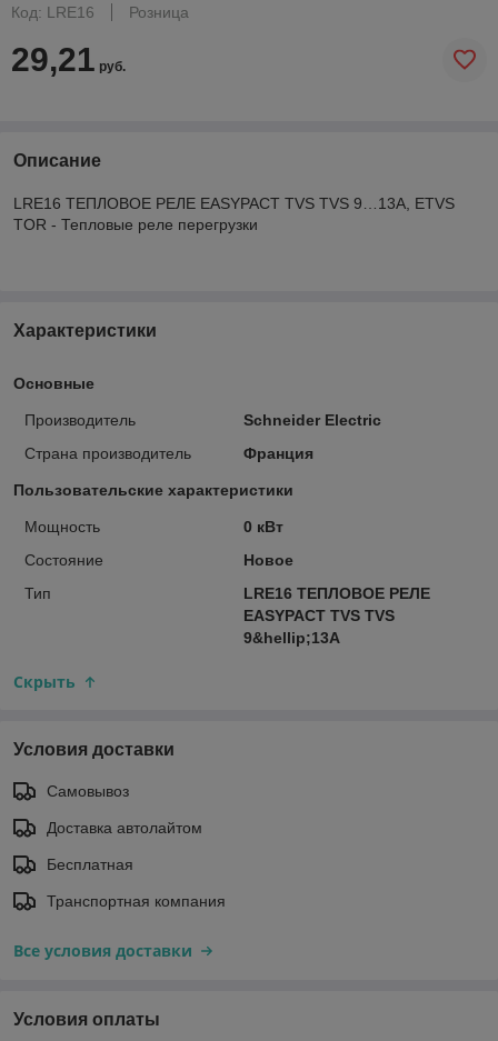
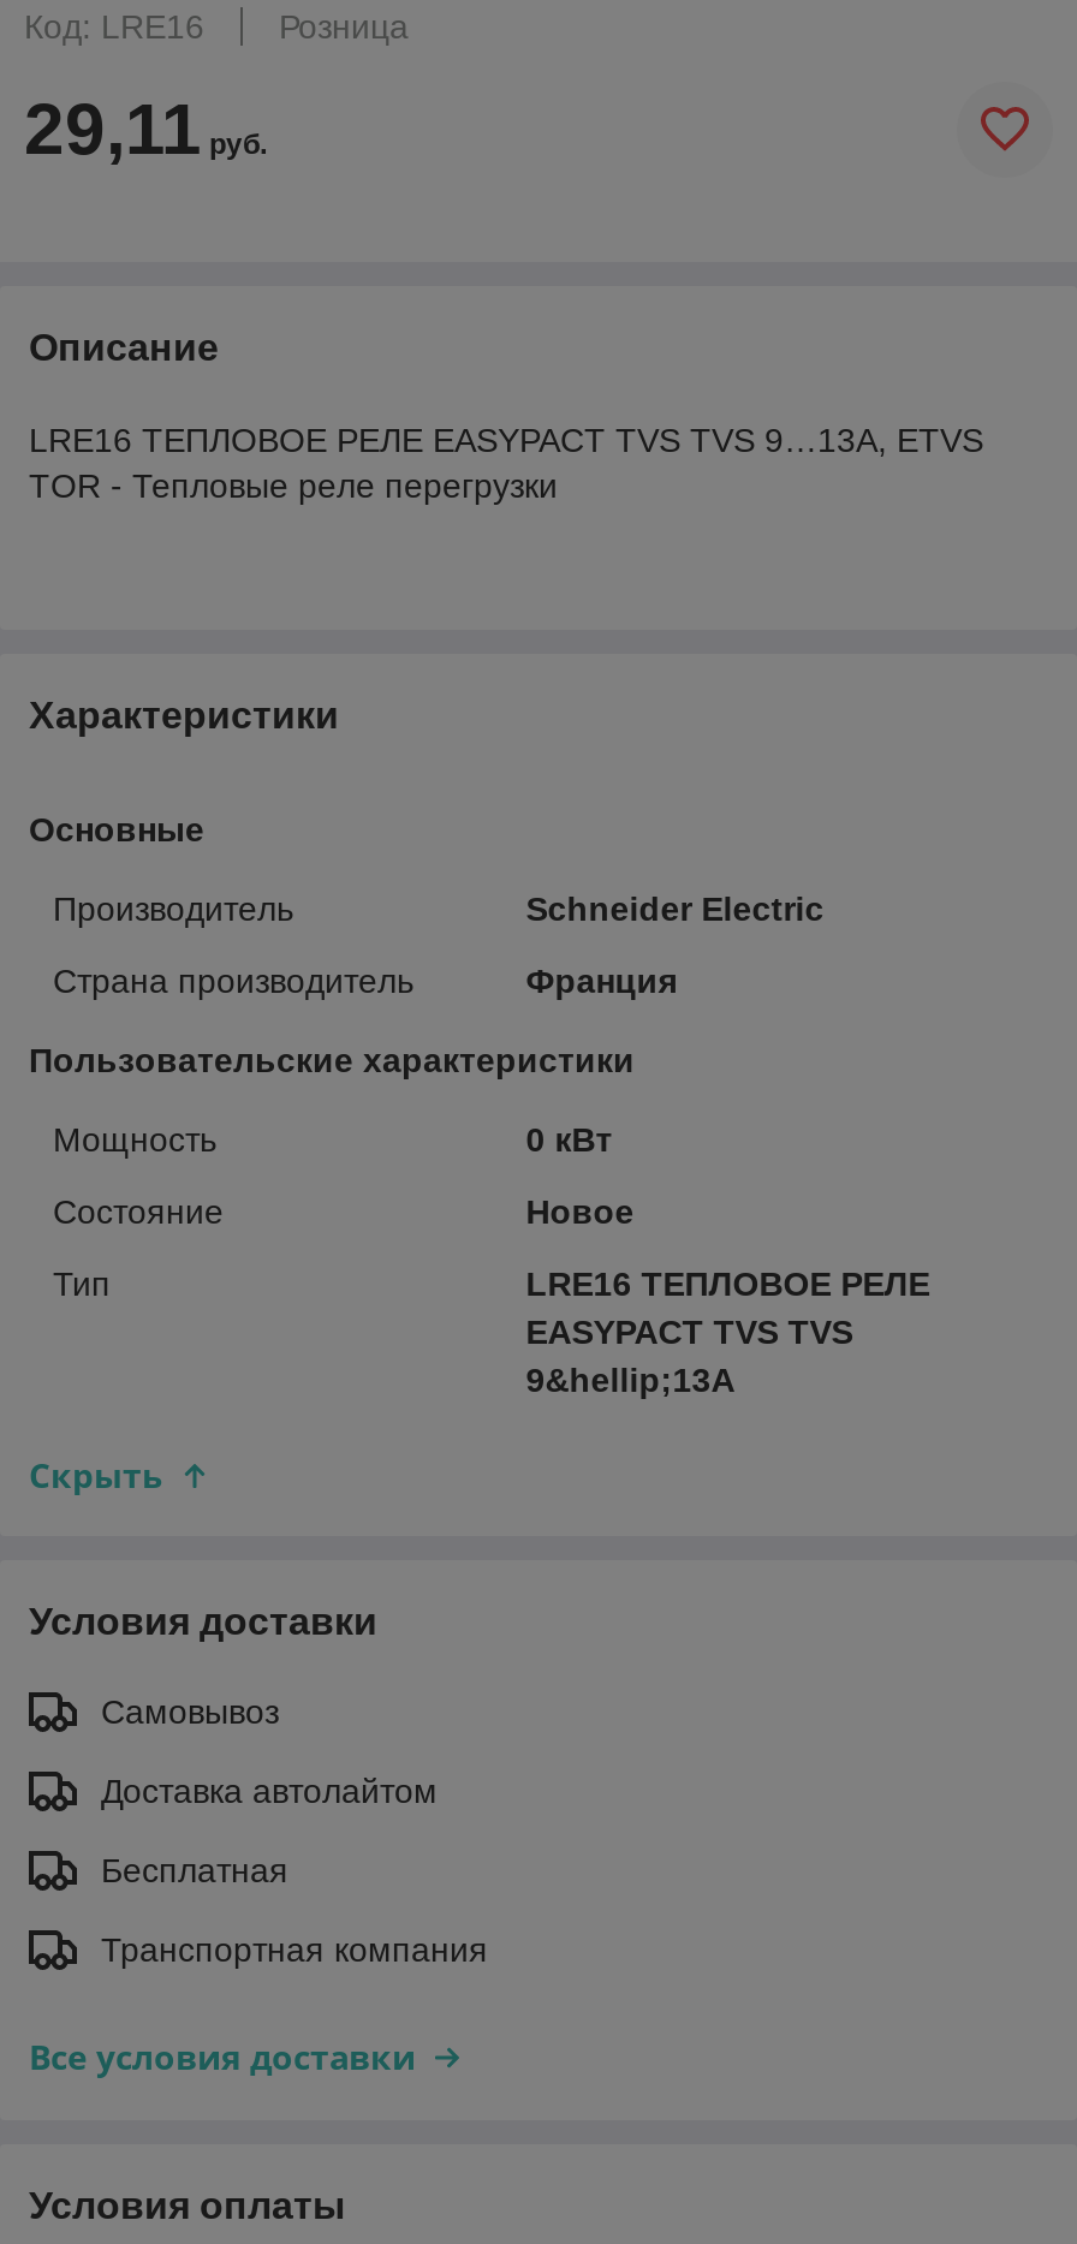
[11,41,126,78] 29,21руб. -> [24,88,267,168] 29,11руб.

